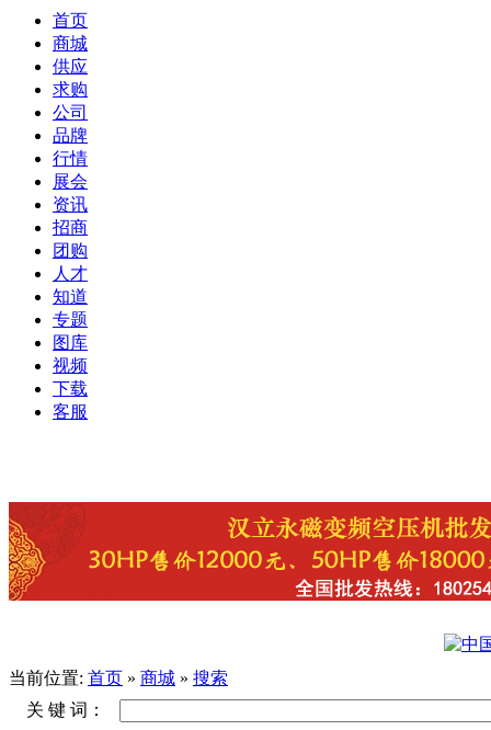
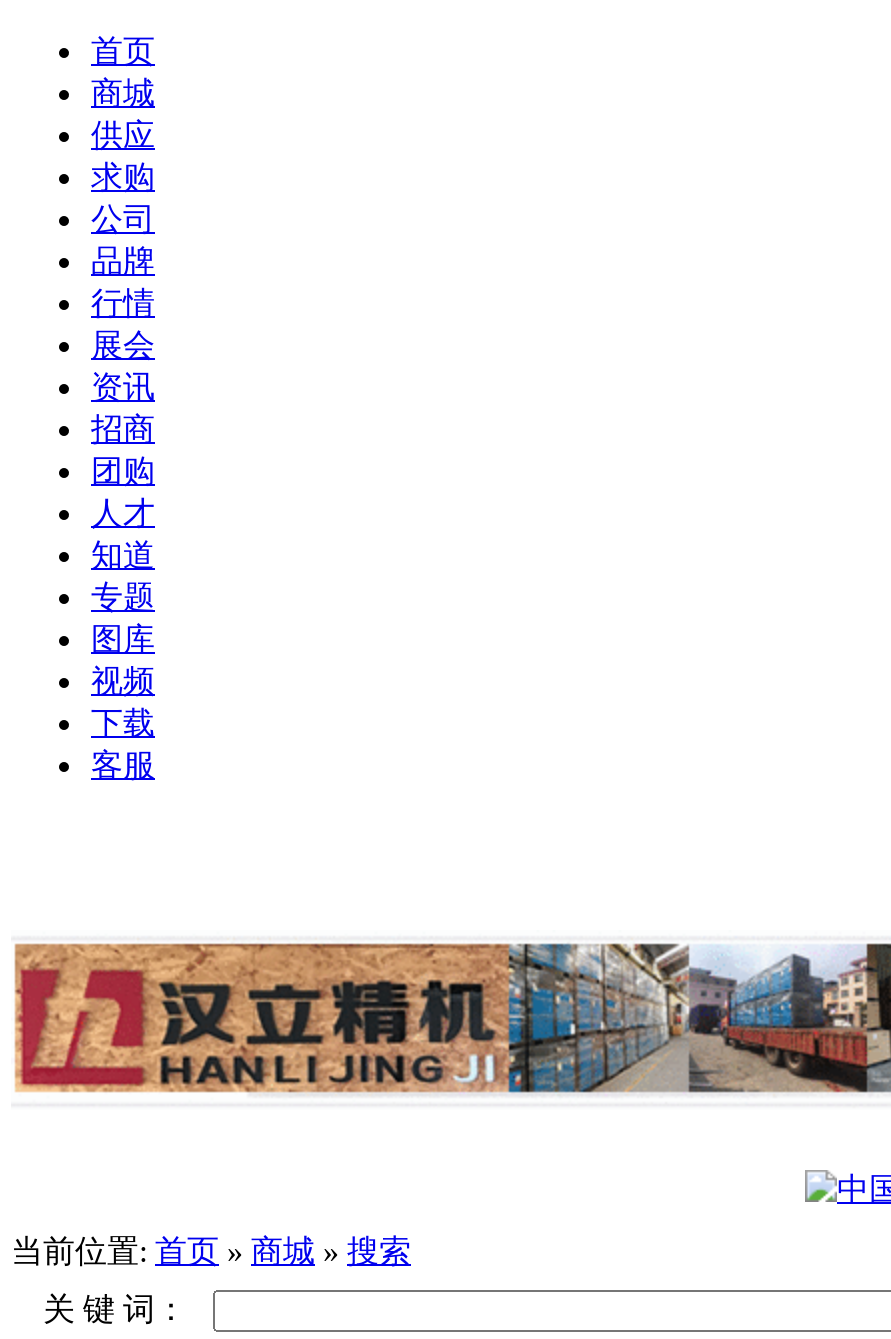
[8,501,488,602] [image] -> [11,930,885,1110] [image]

